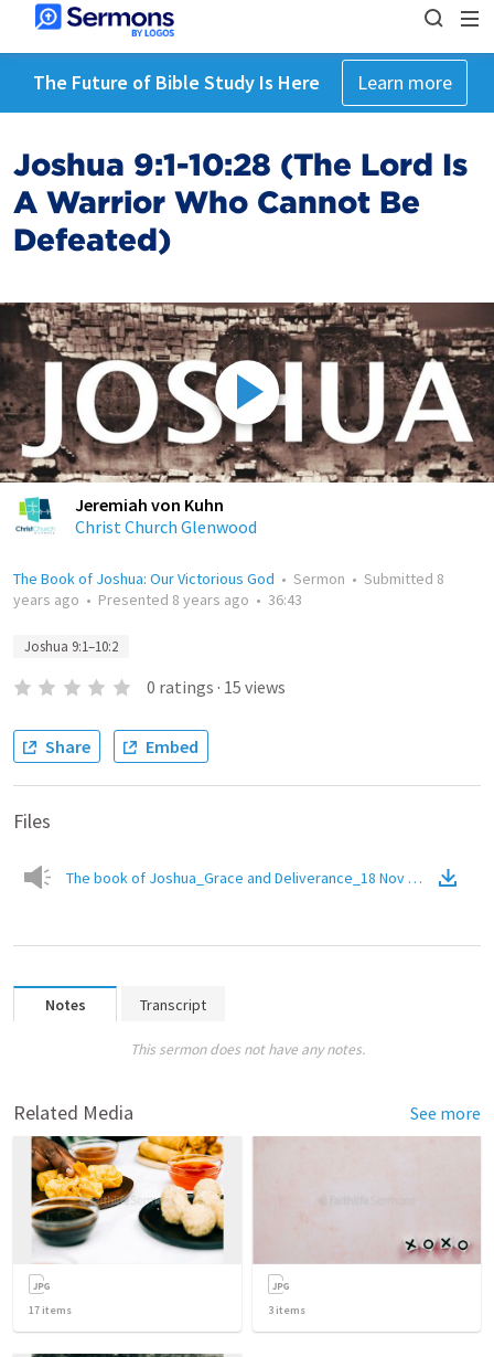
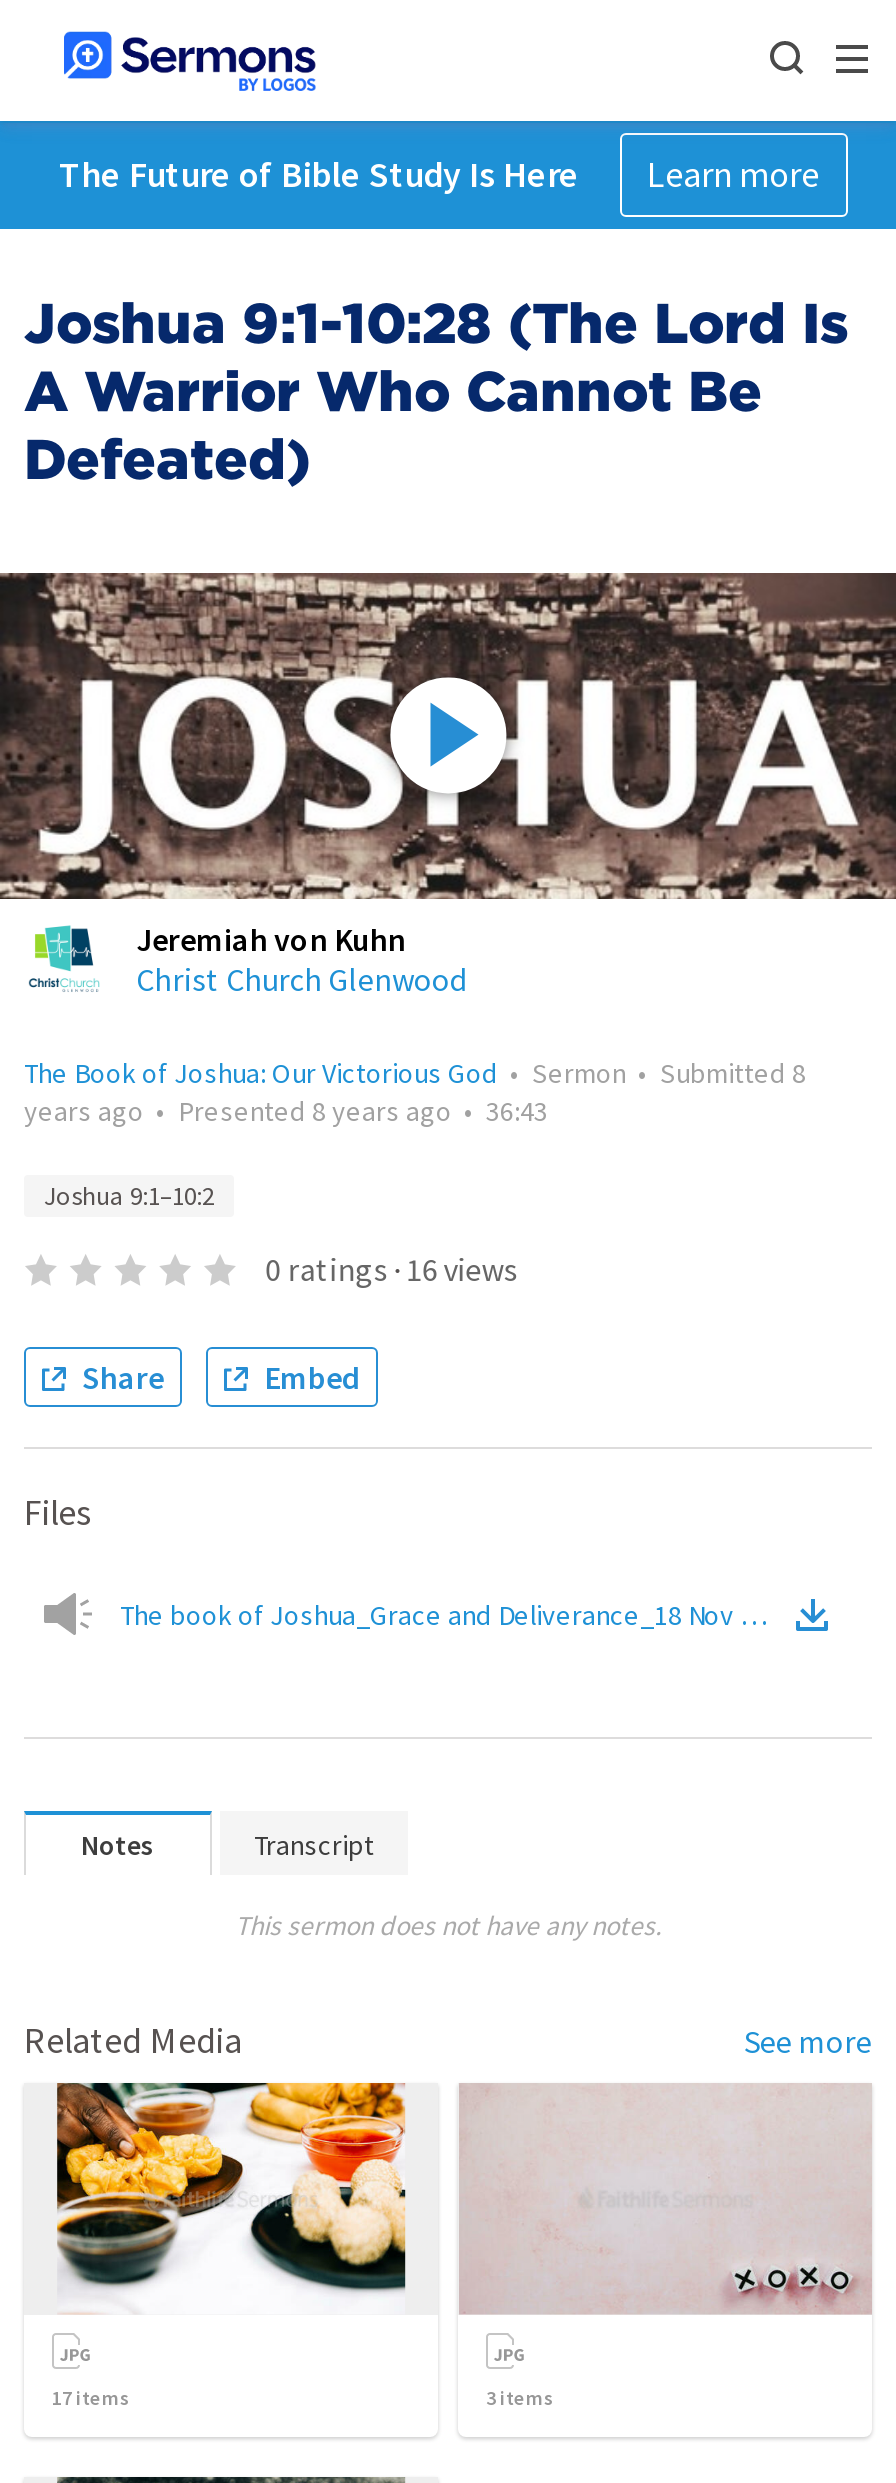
[146,676,285,698] 0 ratings · 15 views -> [265,1249,517,1289] 0 ratings · 16 views

